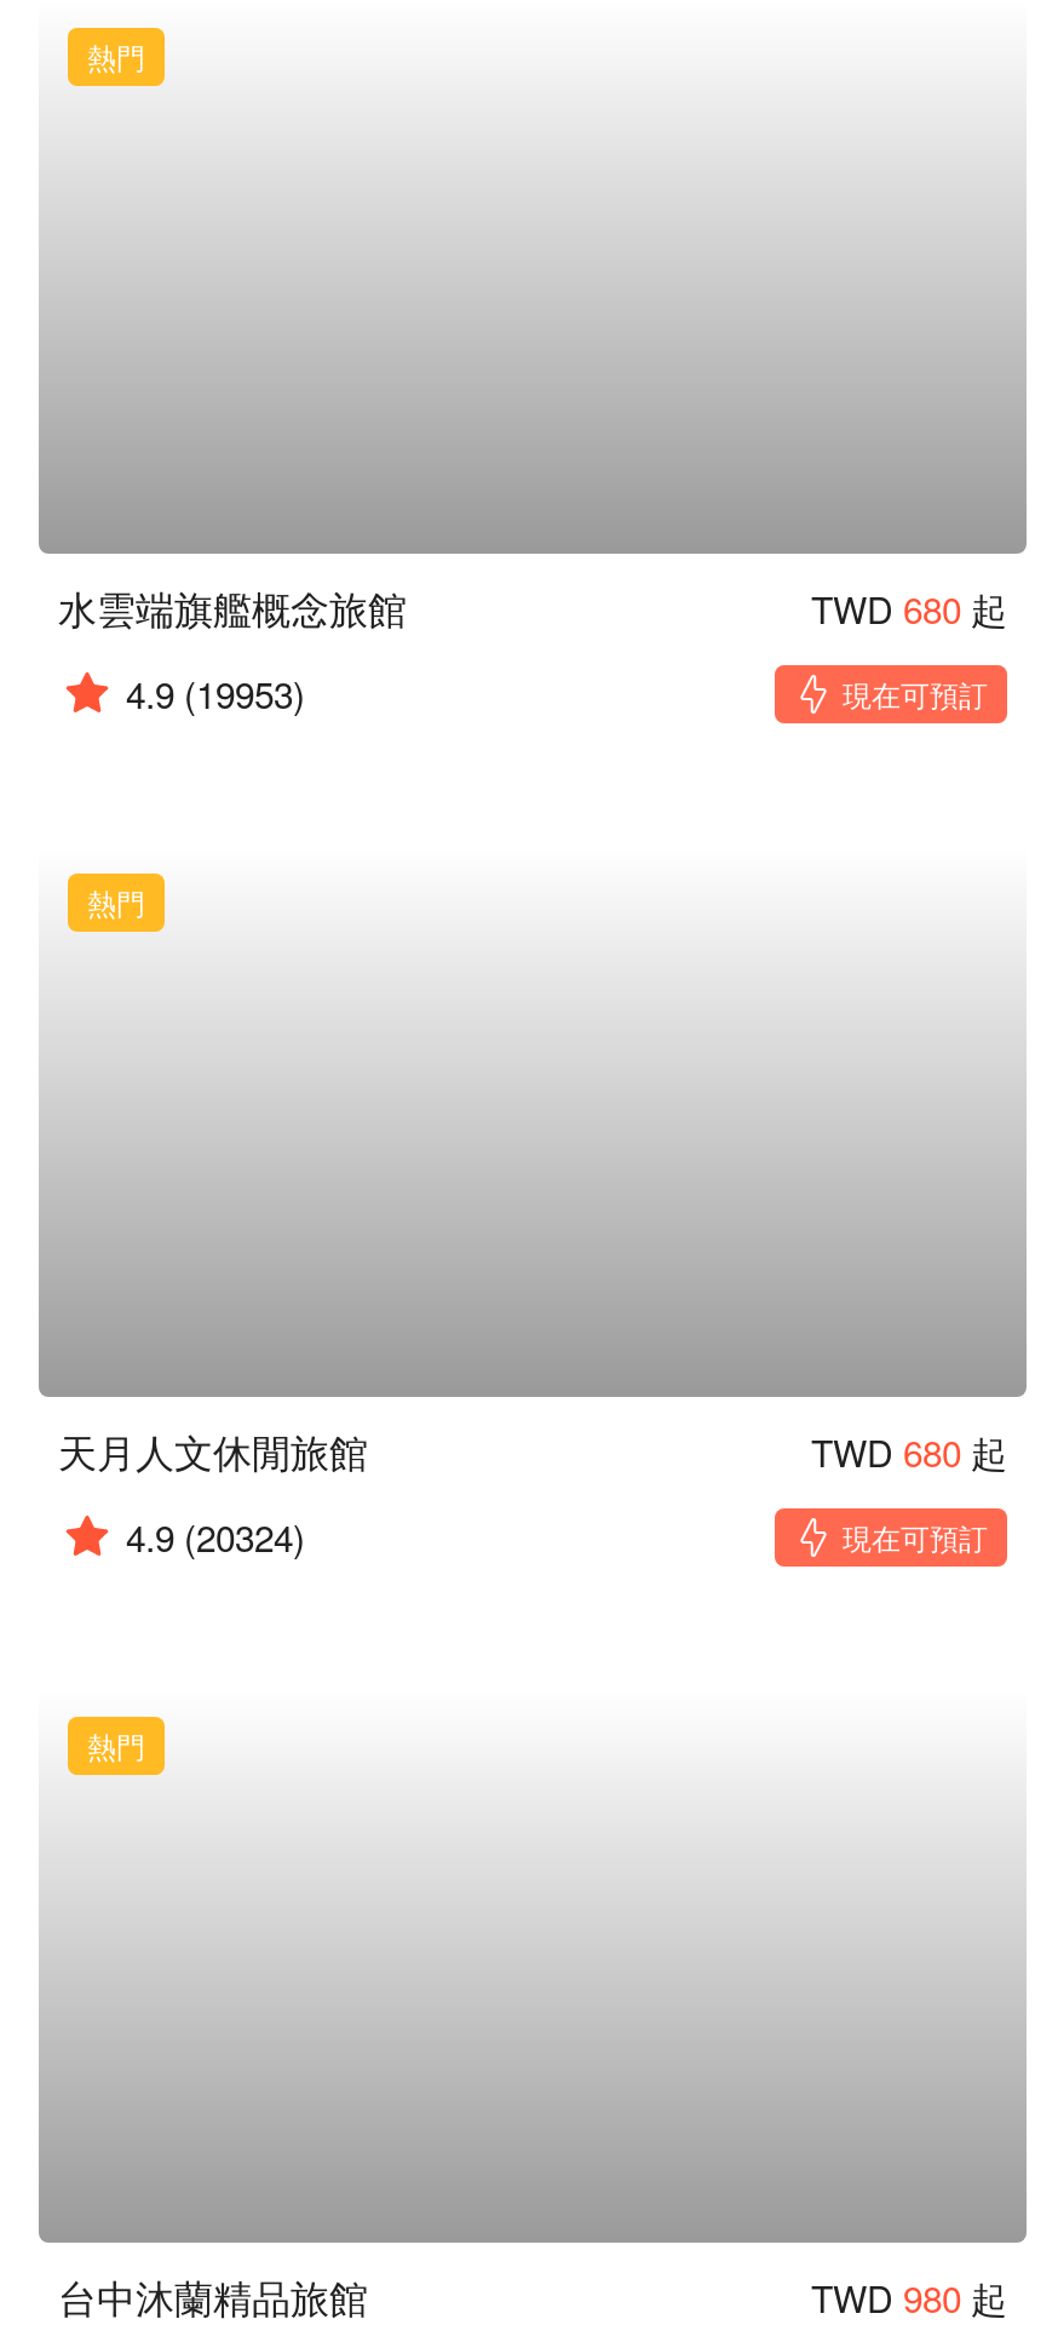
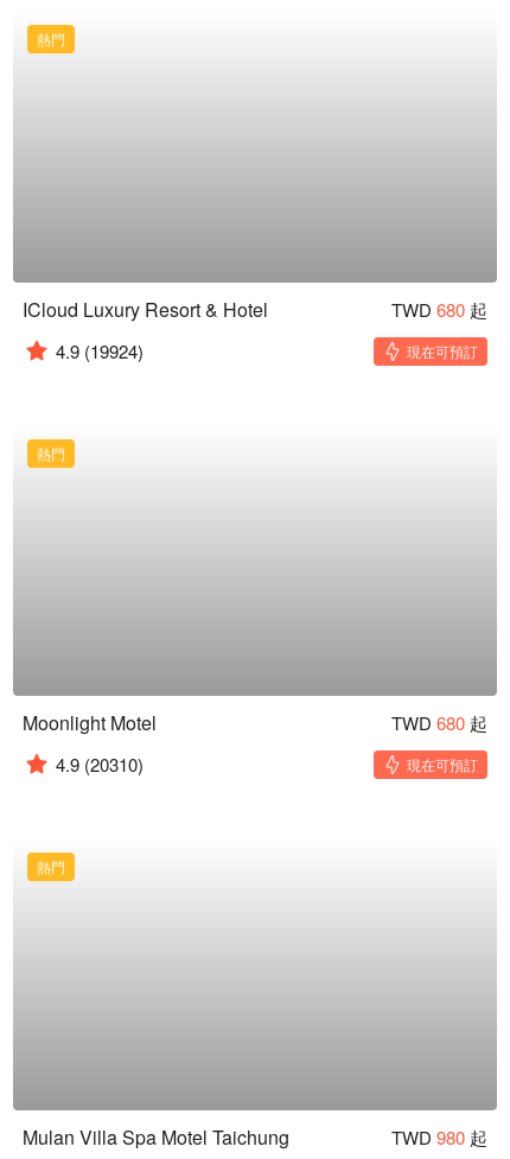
[58,579,407,635] 水雲端旗艦概念旅館 -> [23,295,268,322] ICloud Luxury Resort & Hotel
[126,666,305,717] 4.9 (19953) -> [56,338,144,363] 4.9 (19924)
[58,1424,368,1479] 天月人文休閒旅館 -> [23,709,157,736] Moonlight Motel
[126,1511,305,1562] 4.9 (20324) -> [56,752,144,777] 4.9 (20310)
[58,2268,368,2324] 台中沐蘭精品旅館 -> [23,1123,289,1150] Mulan Villa Spa Motel Taichung

